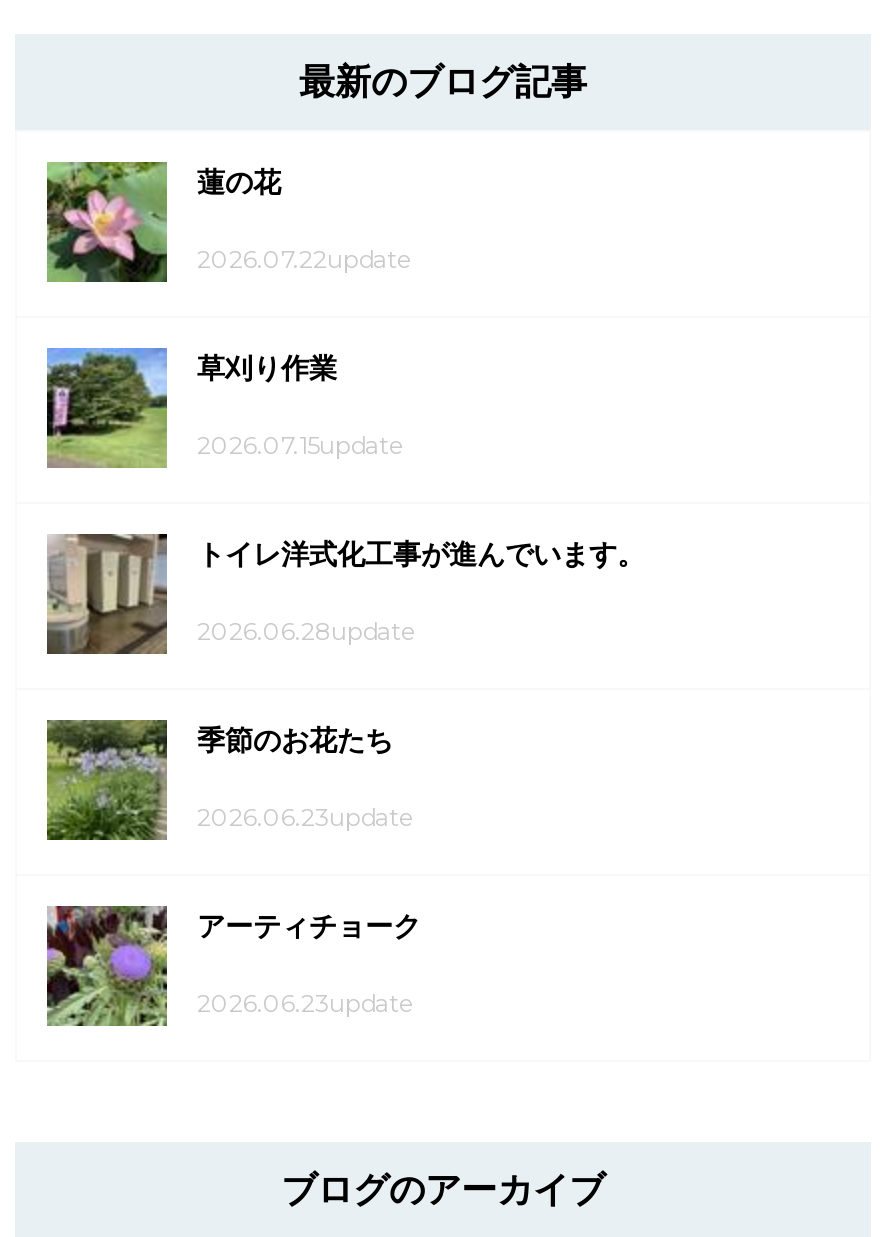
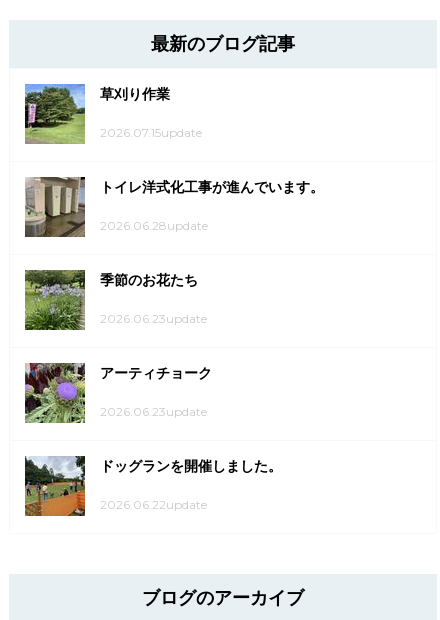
[45,160,409,284] [image] | 蓮の花 | 2026.07.22update -> none
moved [43,346,645,1018] -> [23,83,324,419]: [image] | 草刈り作業 | 2026.07.15update | ... | アーティチョーク | 2026.06.23update
none -> [24,456,282,517] [image] | ドッグランを開催しました。 | 2026.06.22update

